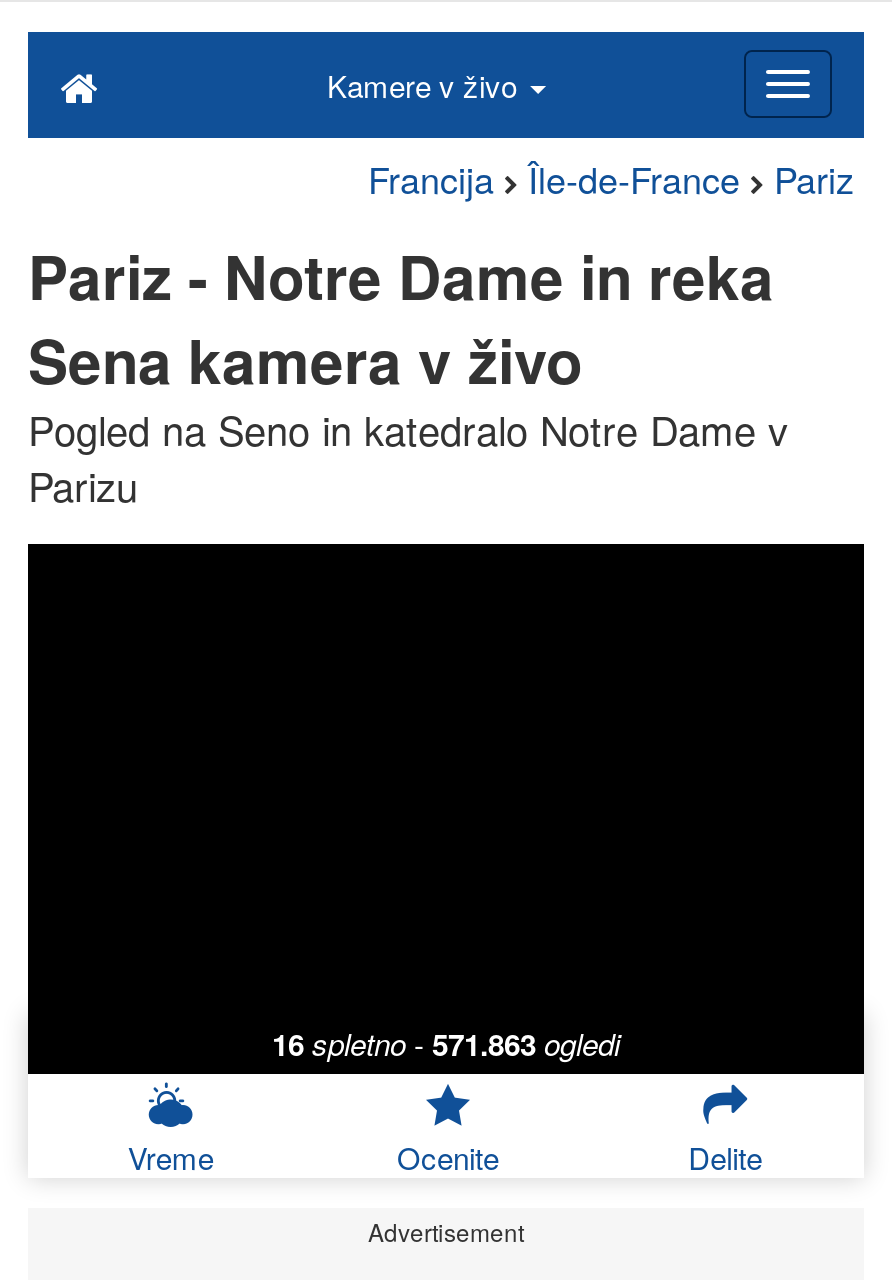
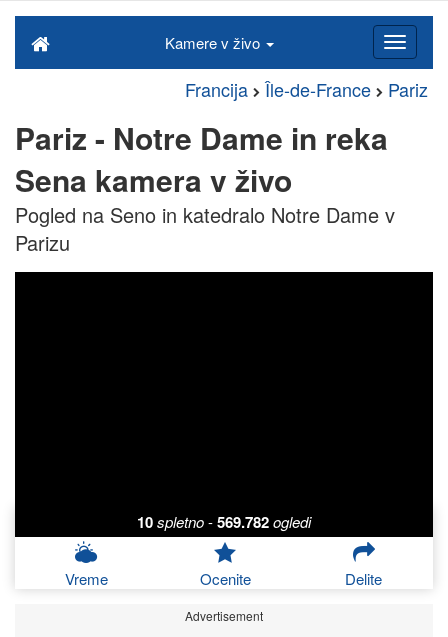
[272,1022,620,1066] 16 spletno - 571.863 ogledi -> [137,511,311,533] 10 spletno - 569.782 ogledi

